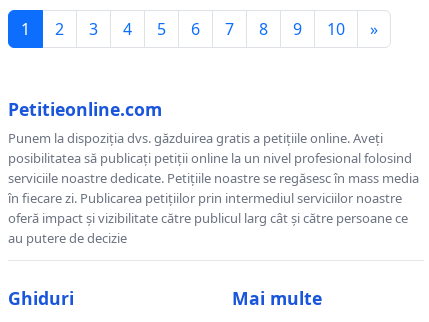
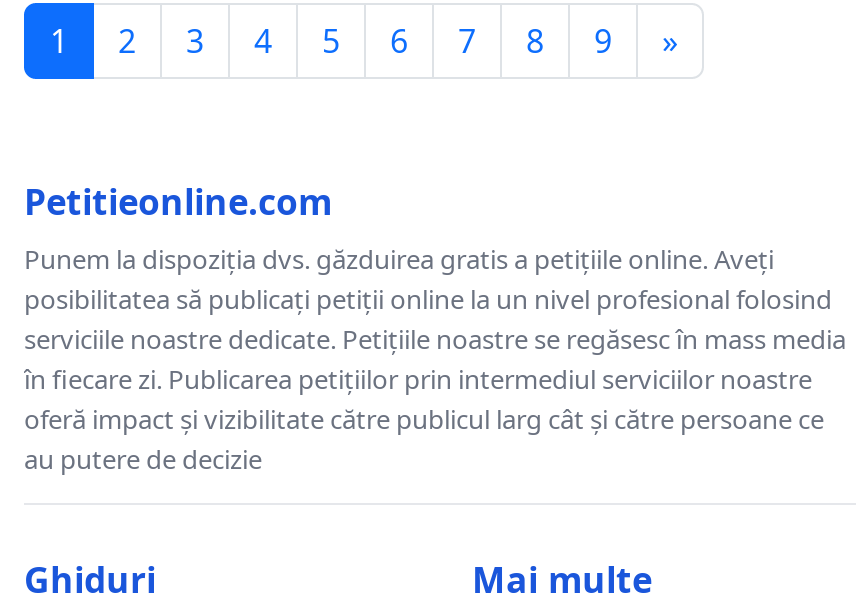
[327,18,345,40] 10 -> none

